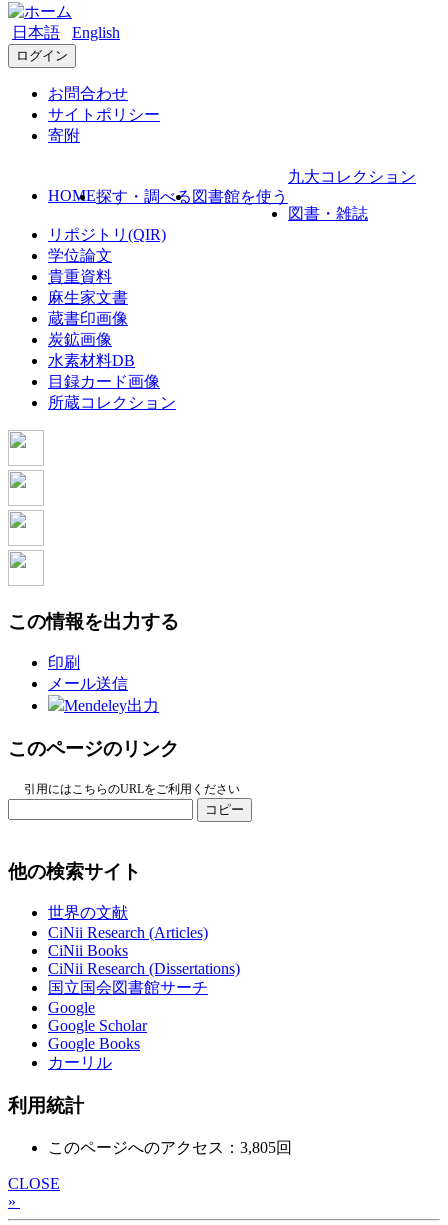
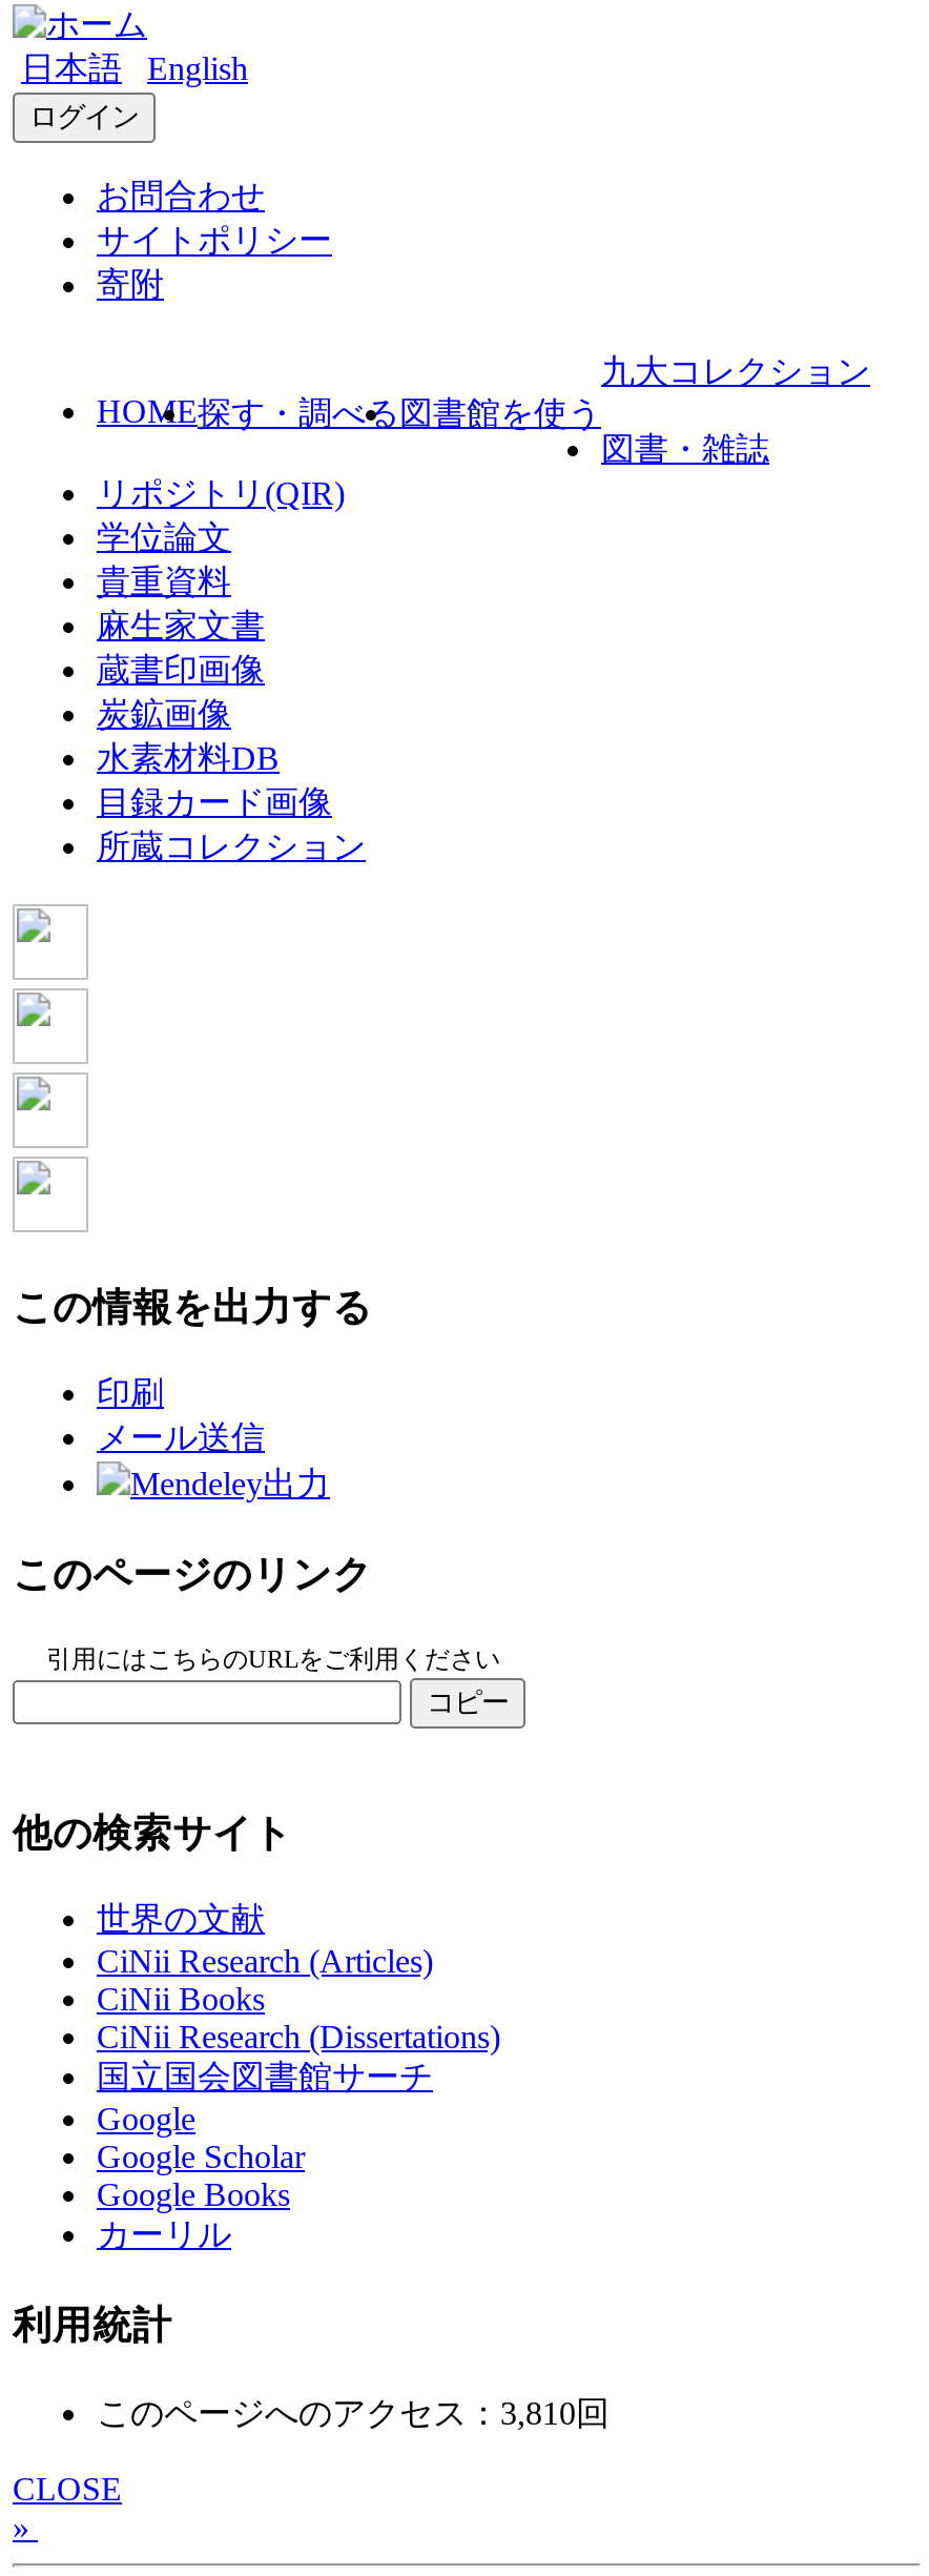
[48,1139,292,1156] このページへのアクセス：3,805回 -> [97,2395,610,2430] このページへのアクセス：3,810回

